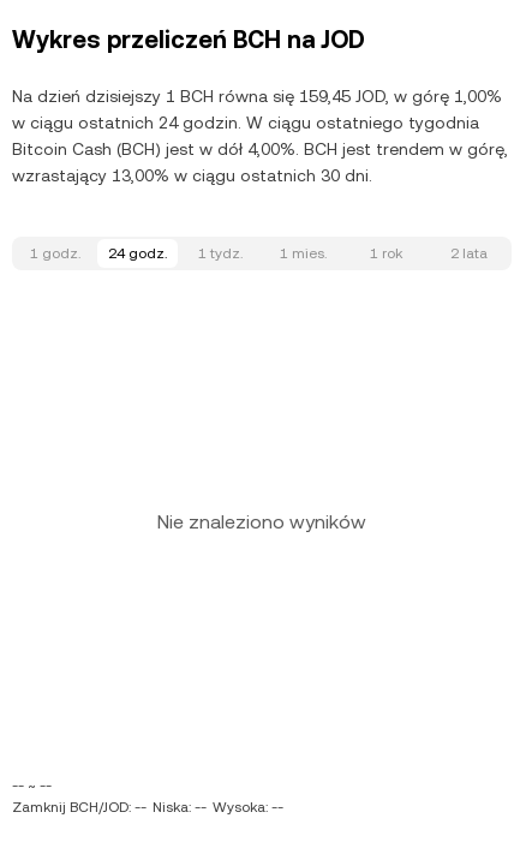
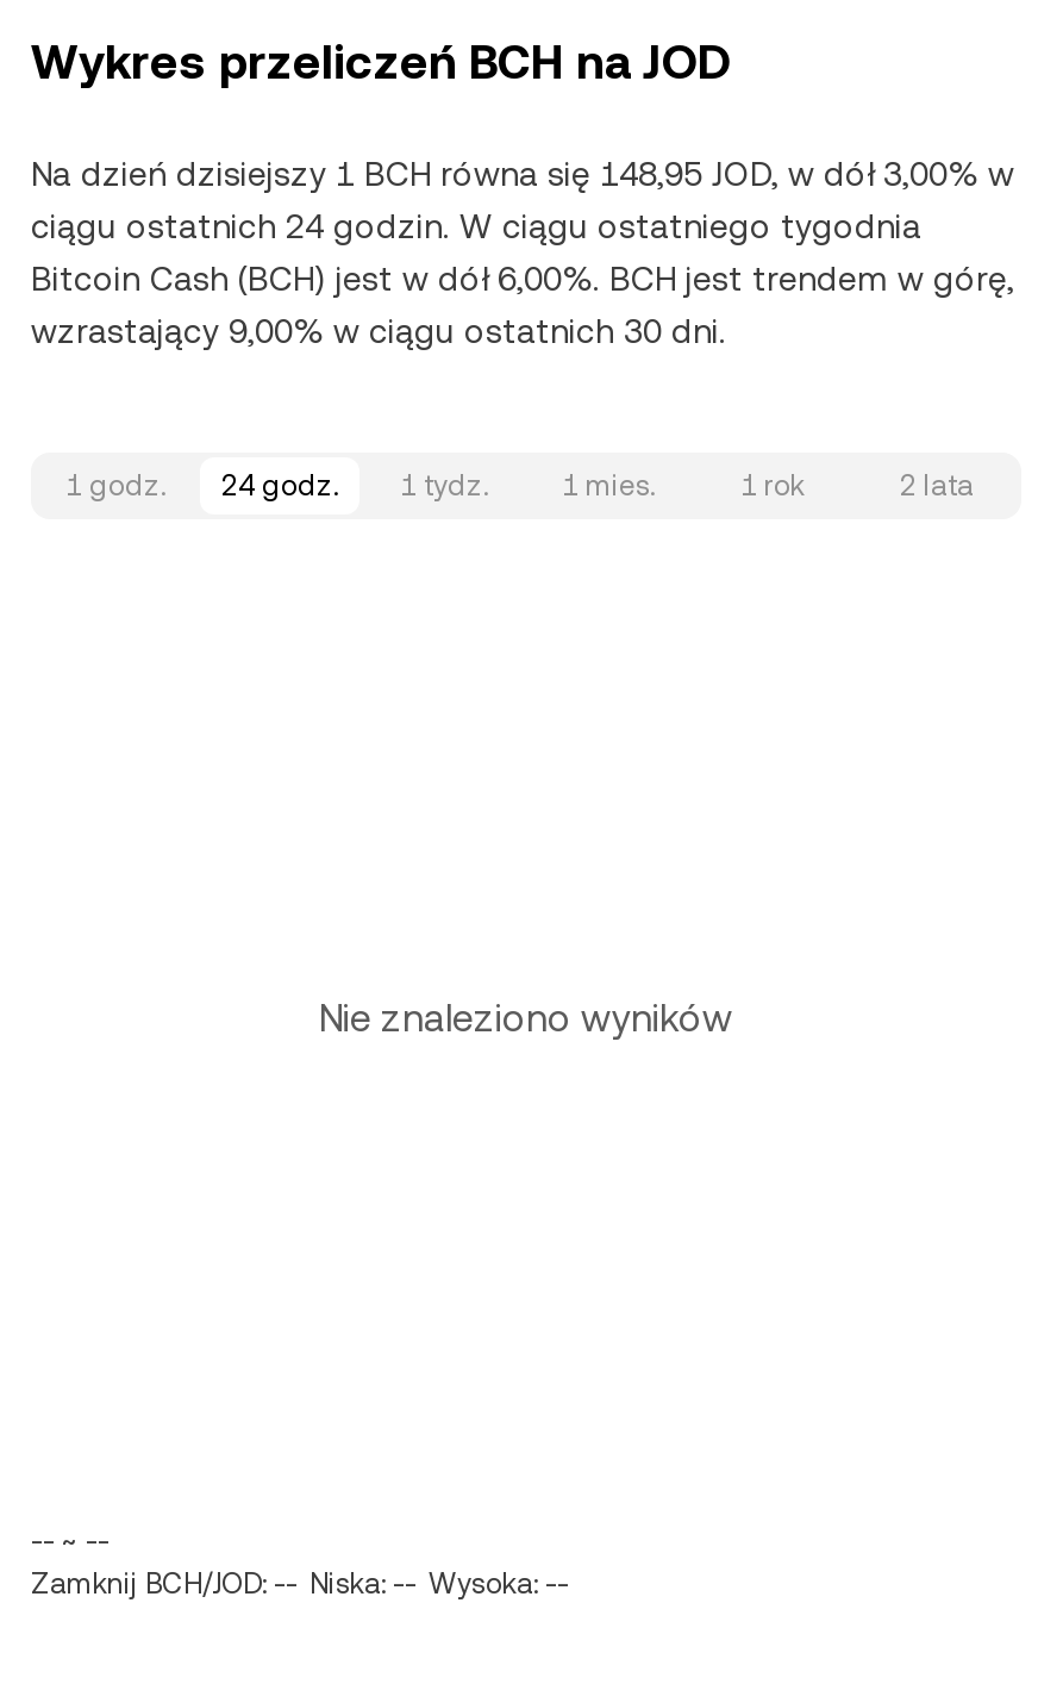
[12,86,508,185] Na dzień dzisiejszy 1 BCH równa się 159,45 JOD, w górę 1,00% | w ciągu ostatnich 24 godzin. W ciągu ostatniego tygodnia | Bitcoin Cash (BCH) jest w dół 4,00%. BCH jest trendem w górę, | wzrastający 13,00% w ciągu ostatnich 30 dni. -> [31,155,1014,350] Na dzień dzisiejszy 1 BCH równa się 148,95 JOD, w dół 3,00% w | ciągu ostatnich 24 godzin. W ciągu ostatniego tygodnia | Bitcoin Cash (BCH) jest w dół 6,00%. BCH jest trendem w górę, | wzrastający 9,00% w ciągu ostatnich 30 dni.

